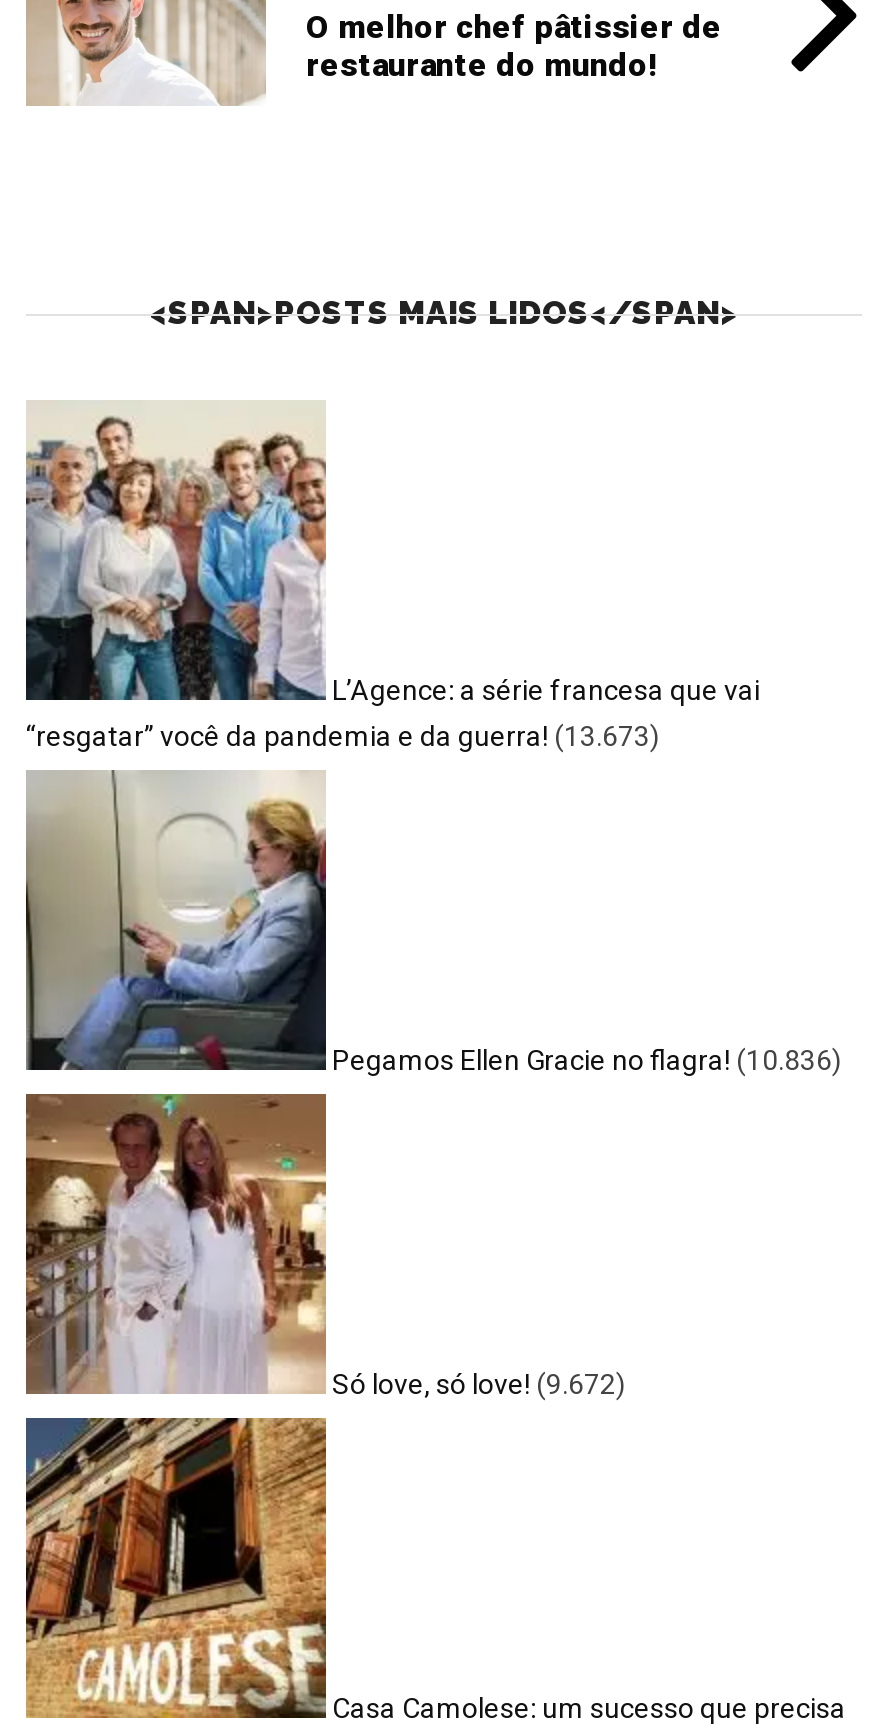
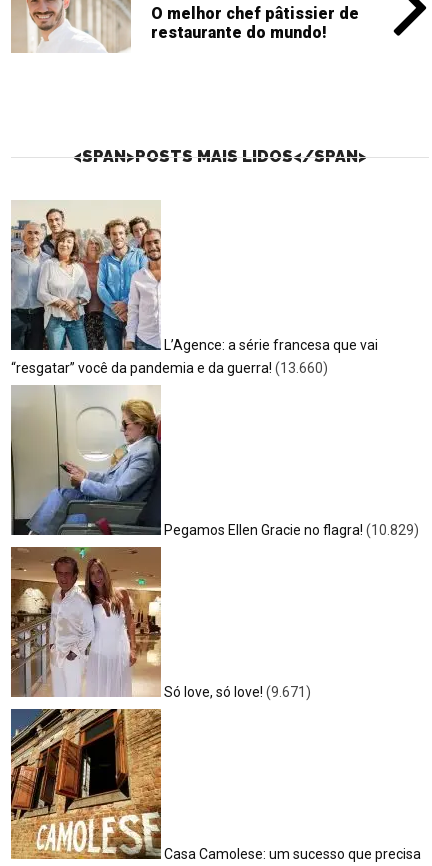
[26,721,660,753] “resgatar” você da pandemia e da guerra! (13.673) -> [11,360,328,376] “resgatar” você da pandemia e da guerra! (13.660)
[332,1045,842,1077] Pegamos Ellen Gracie no flagra! (10.836) -> [164,522,419,538] Pegamos Ellen Gracie no flagra! (10.829)
[332,1369,626,1401] Só love, só love! (9.672) -> [164,684,311,700] Só love, só love! (9.671)

